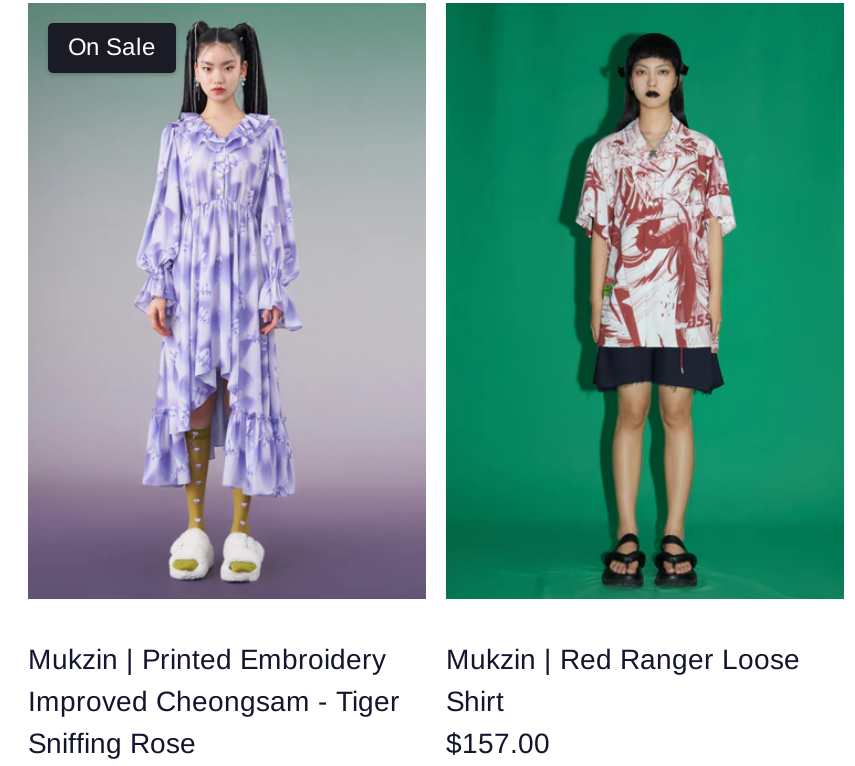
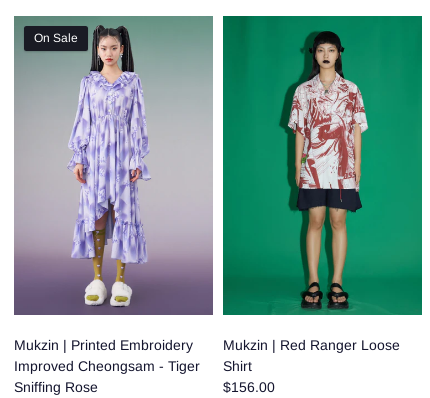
[446,728,550,760] $157.00 -> [223,379,275,395] $156.00

